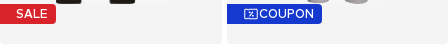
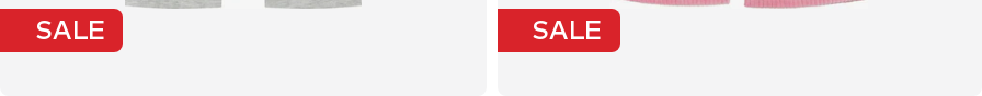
[258,6,313,21] COUPON -> [532,13,602,46] SALE

